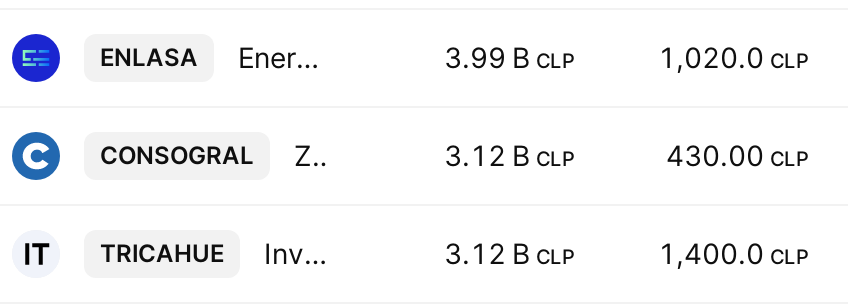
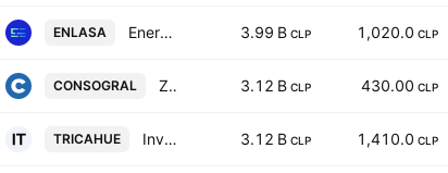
[658,236,808,270] 1,400.0 CLP -> [357,129,438,148] 1,410.0 CLP

